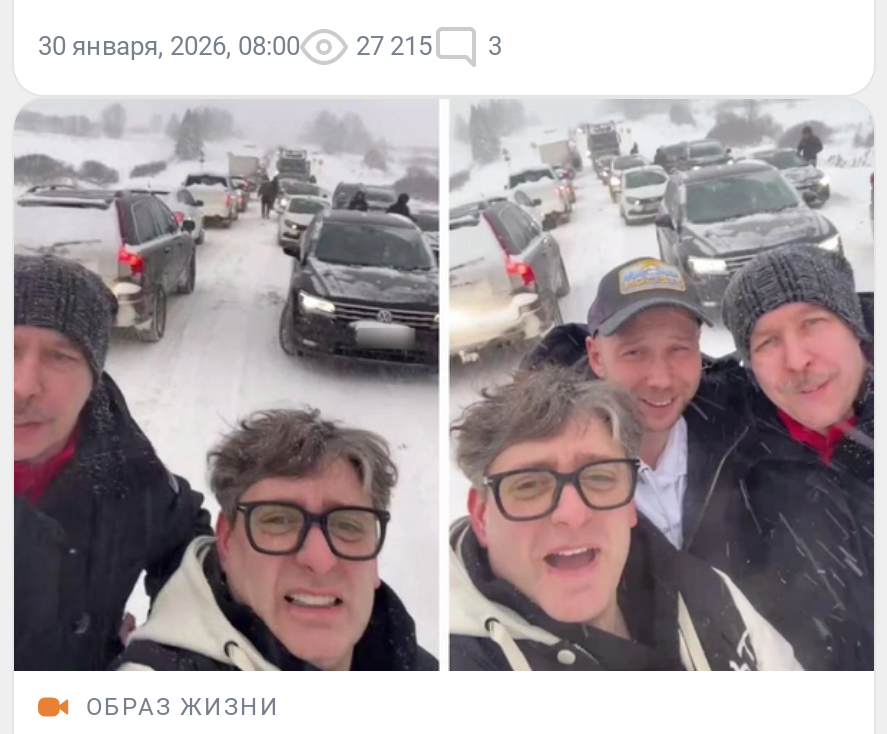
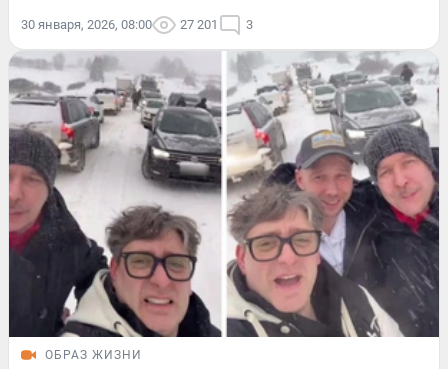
[38,30,502,60] 30 января, 2026, 08:00 27 215 3 -> [21,17,253,32] 30 января, 2026, 08:00 27 201 3

